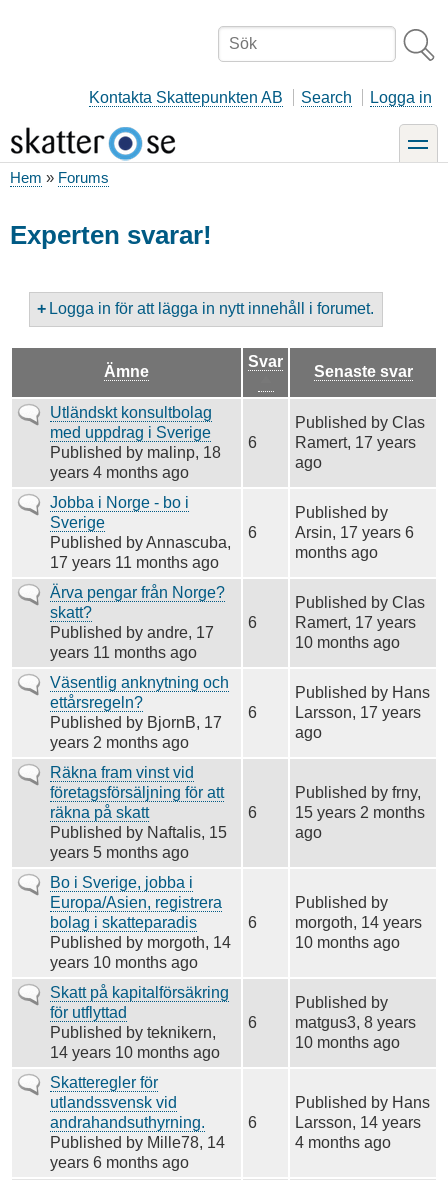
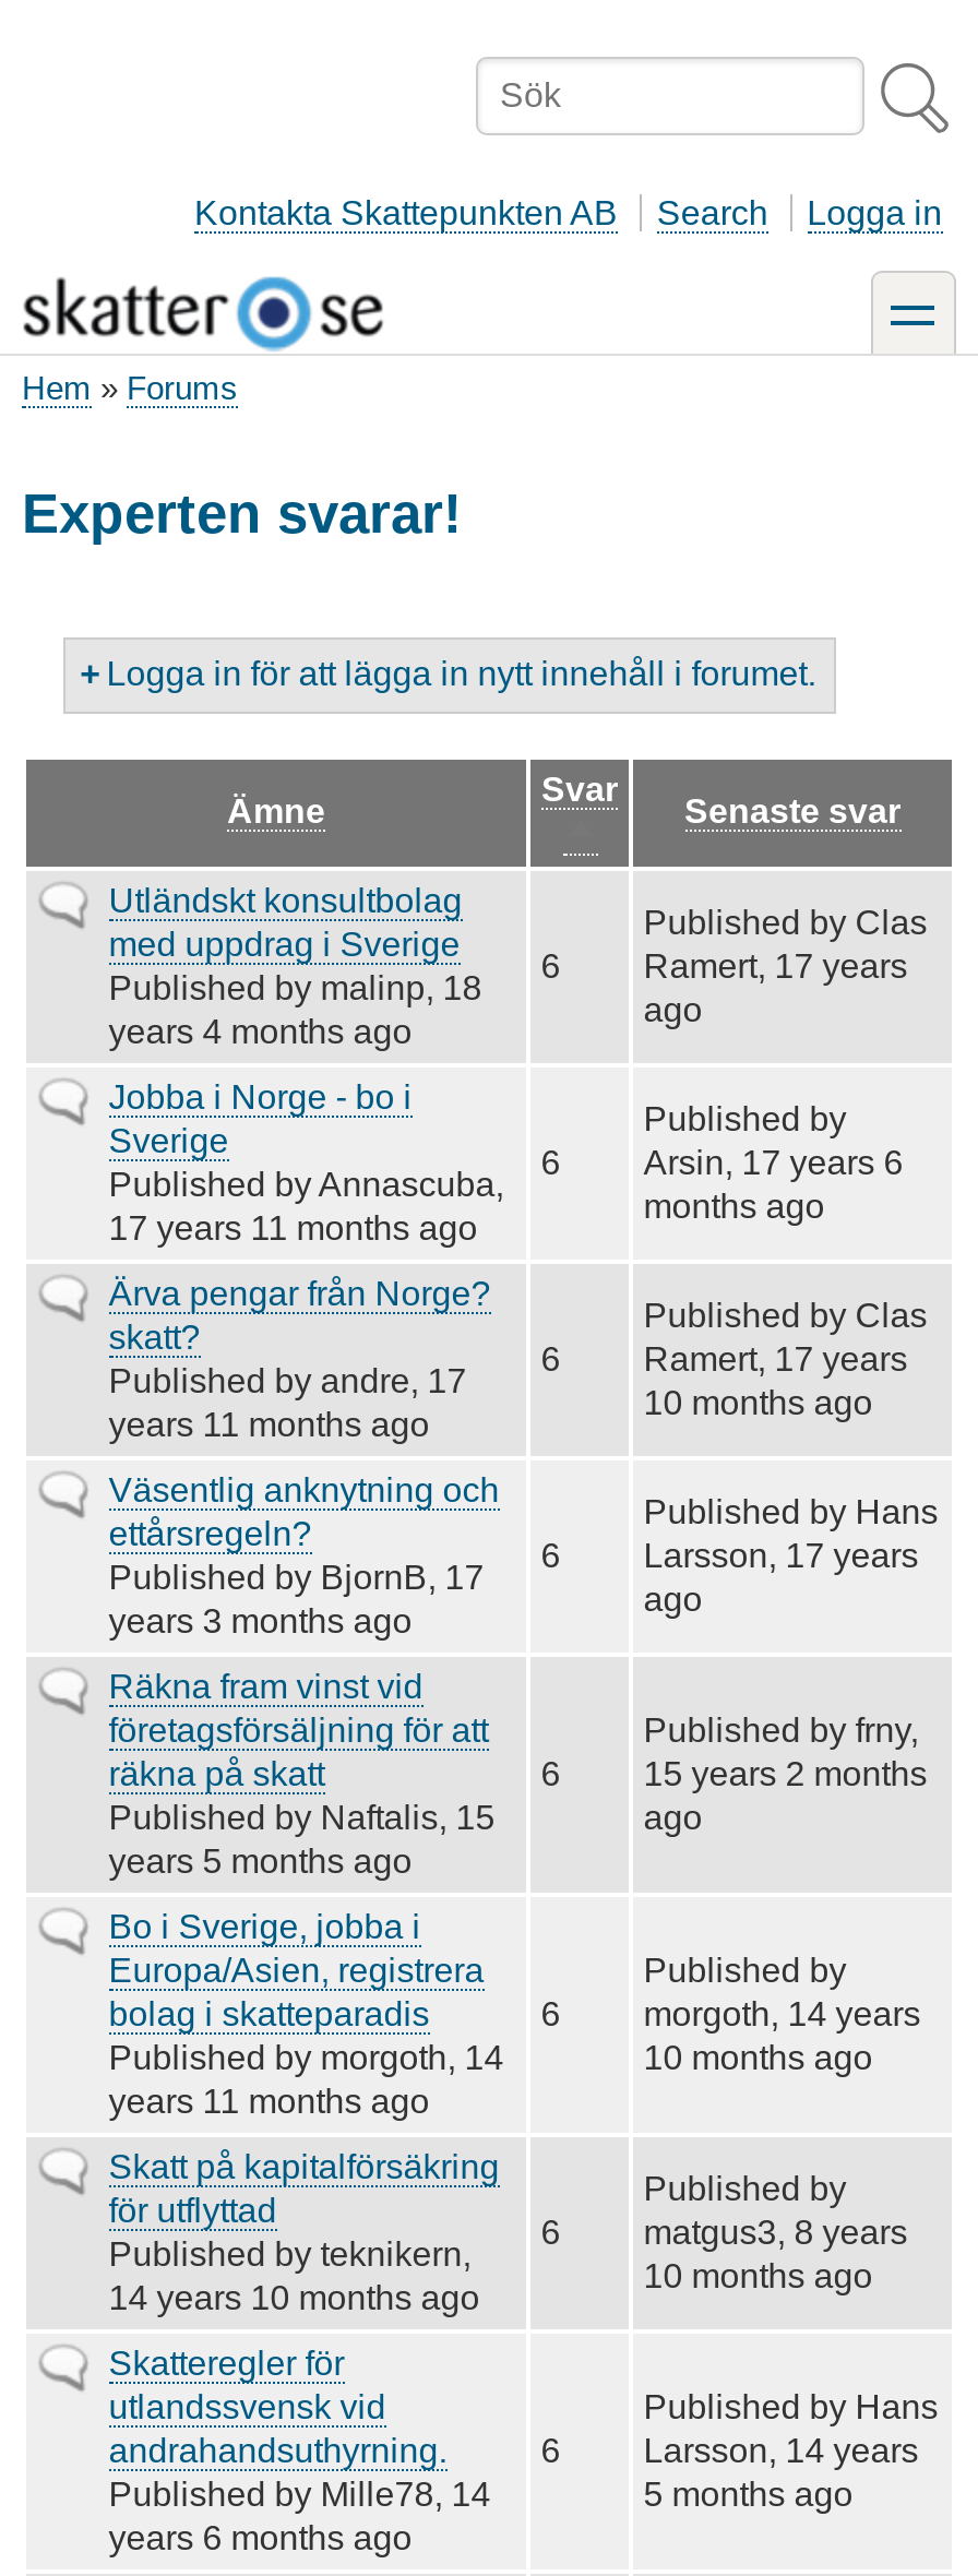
[50,734,189,751] years 2 months ago -> [109,1602,412,1639] years 3 months ago
[50,954,198,971] years 10 months ago -> [109,2082,430,2119] years 11 months ago
[295,1134,391,1151] 4 months ago -> [644,2475,853,2512] 5 months ago

